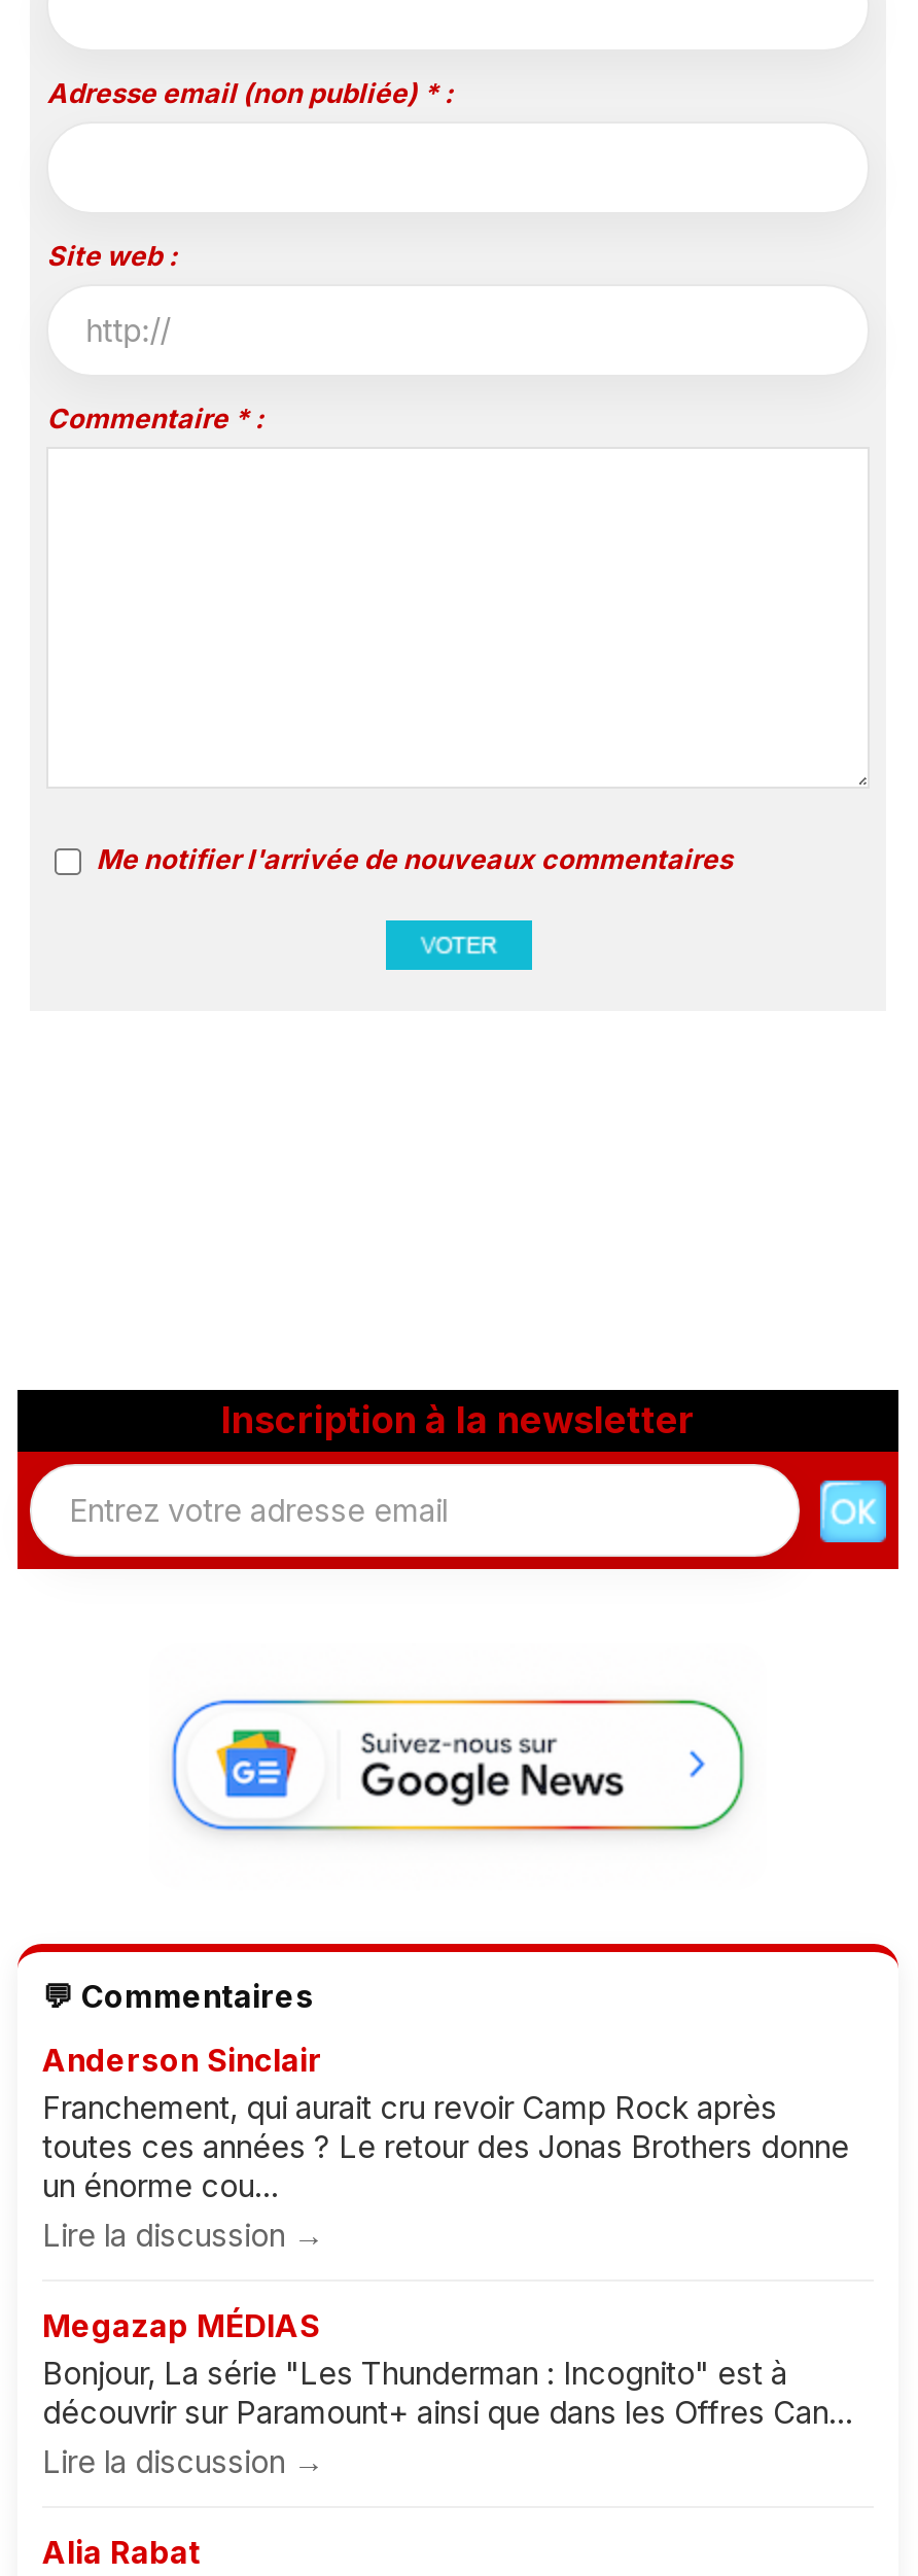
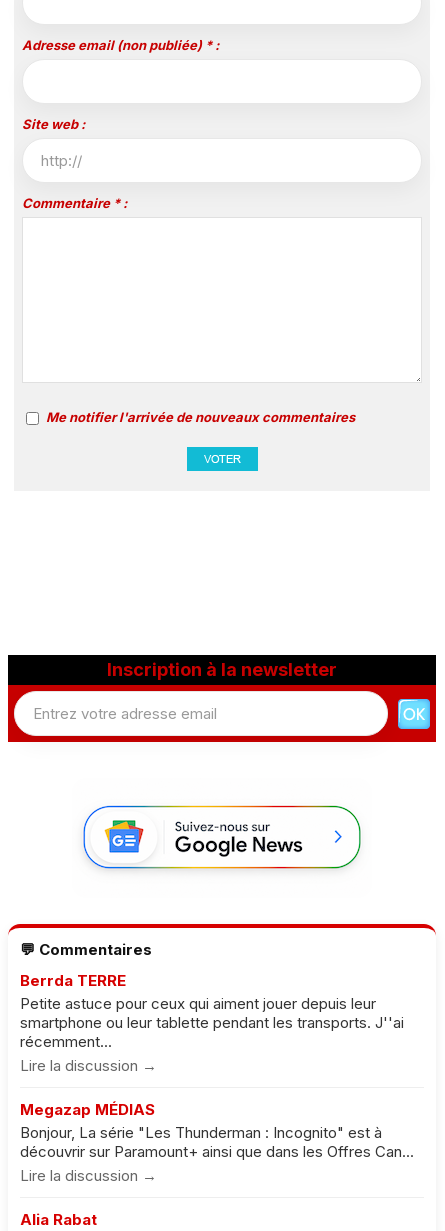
[42,2041,849,2205] Anderson Sinclair | Franchement, qui aurait cru revoir Camp Rock après | toutes ces années ? Le retour des Jonas Brothers donne | un énorme cou... -> [20,971,404,1051] Berrda TERRE | Petite astuce pour ceux qui aiment jouer depuis leur | smartphone ou leur tablette pendant les transports. J''ai | récemment...

